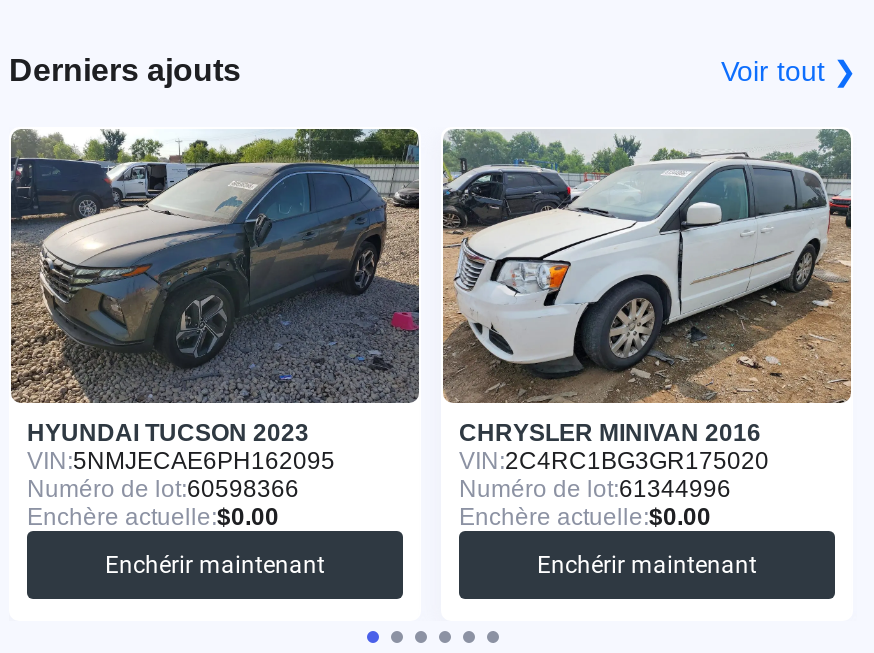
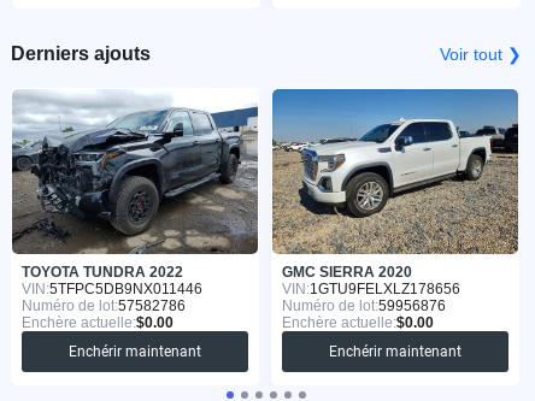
[9,127,421,503] [image] | HYUNDAI TUCSON 2023 | VIN: 5NMJECAE6PH162095 | Numéro de lot:60598366 -> [12,89,258,314] [image] | TOYOTA TUNDRA 2022 | VIN: 5TFPC5DB9NX011446 | Numéro de lot:57582786
[441,127,853,503] [image] | CHRYSLER MINIVAN 2016 | VIN: 2C4RC1BG3GR175020 | Numéro de lot:61344996 -> [272,88,519,314] [image] | GMC SIERRA 2020 | VIN: 1GTU9FELXLZ178656 | Numéro de lot:59956876

